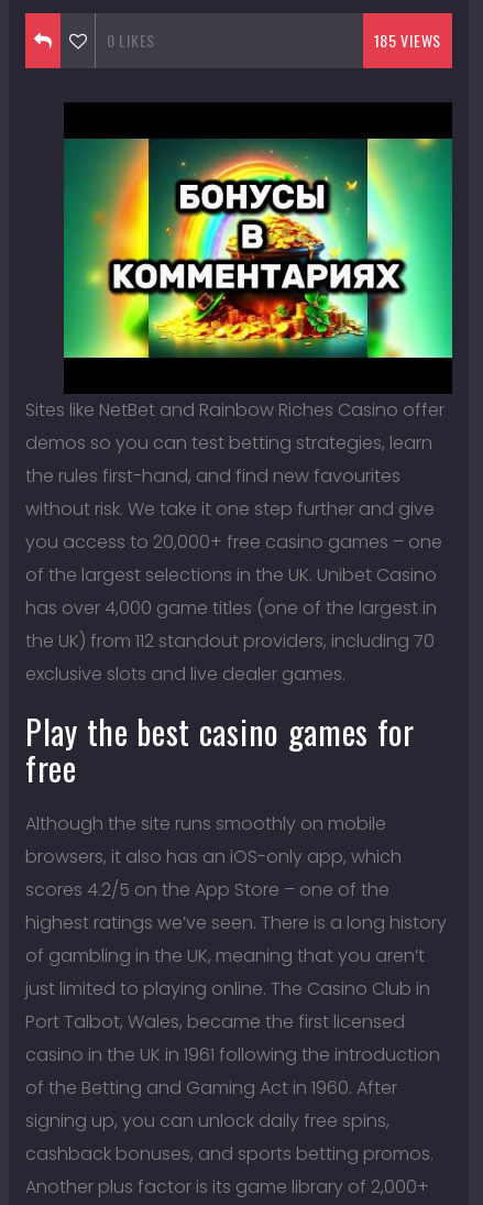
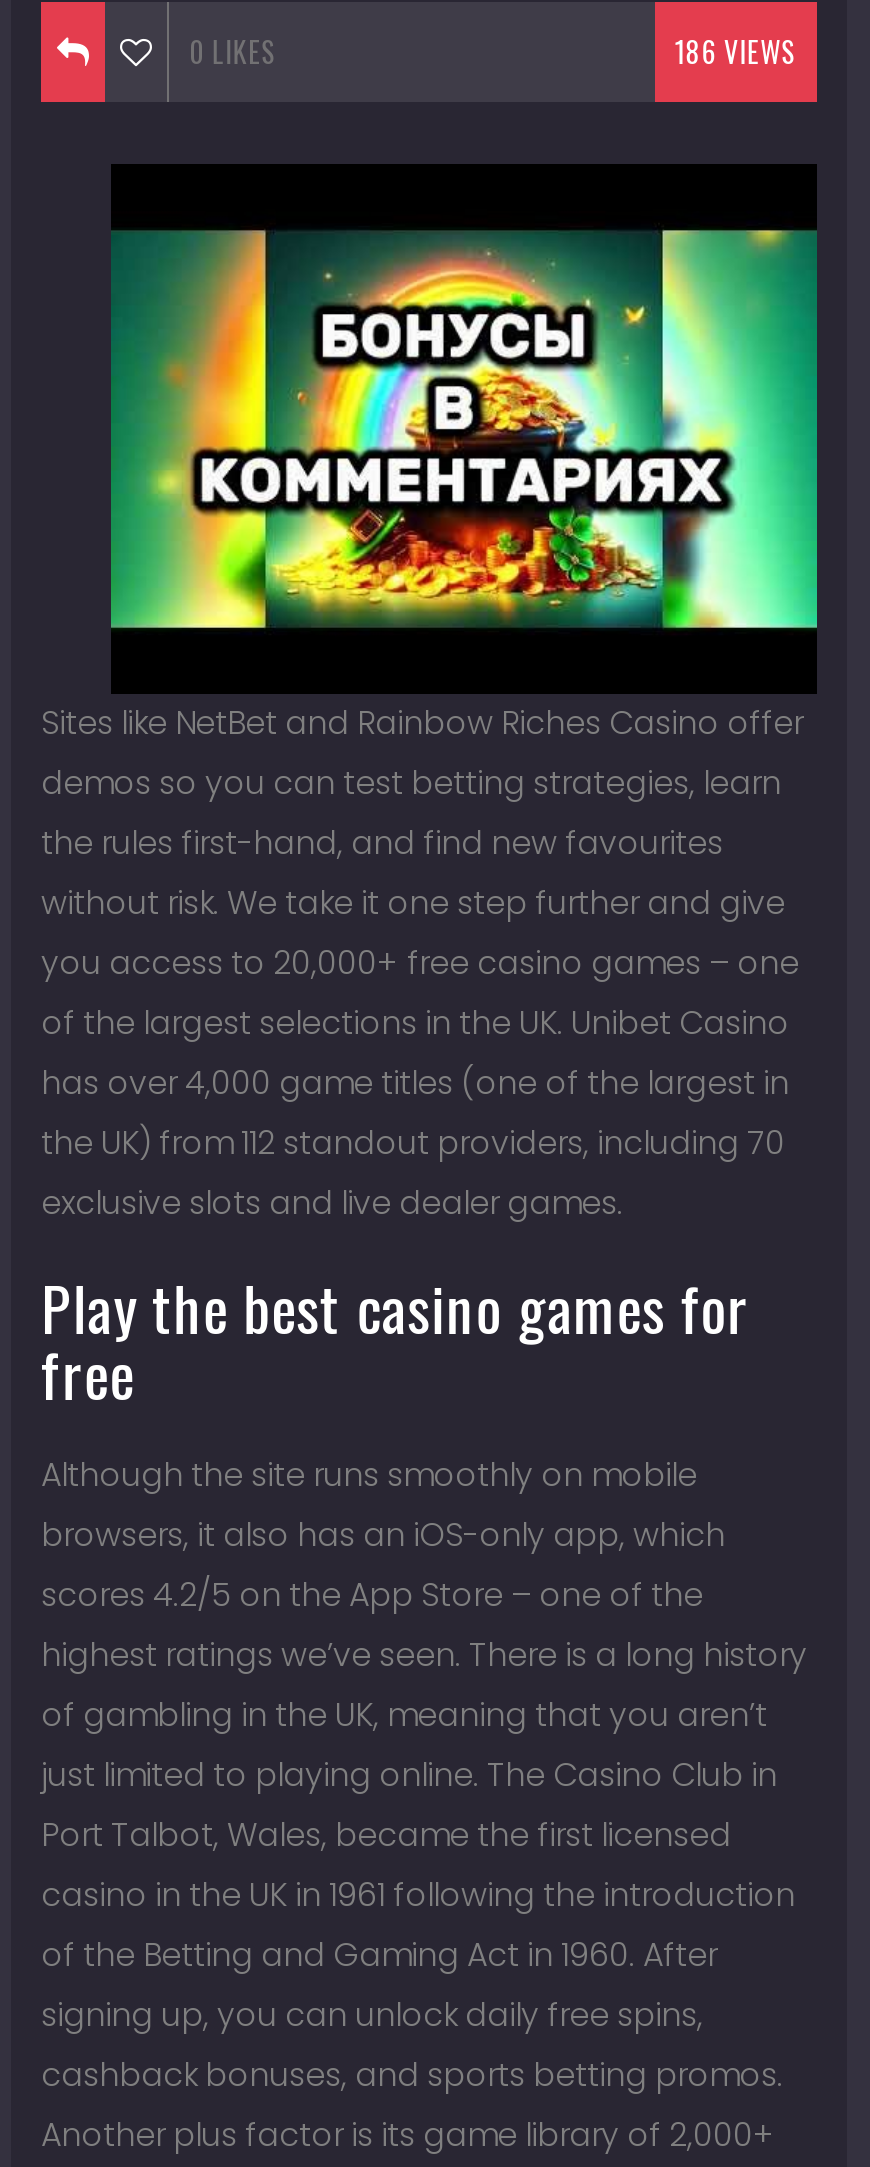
[374,29,441,52] 185 VIEWS -> [674,30,797,72] 186 VIEWS

